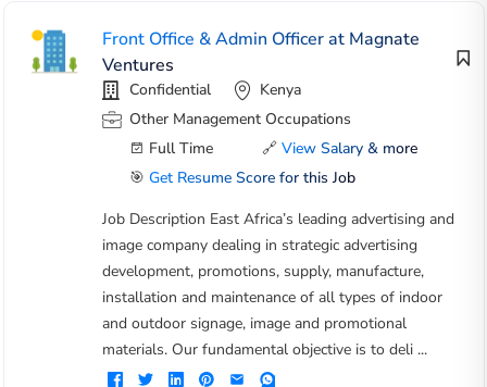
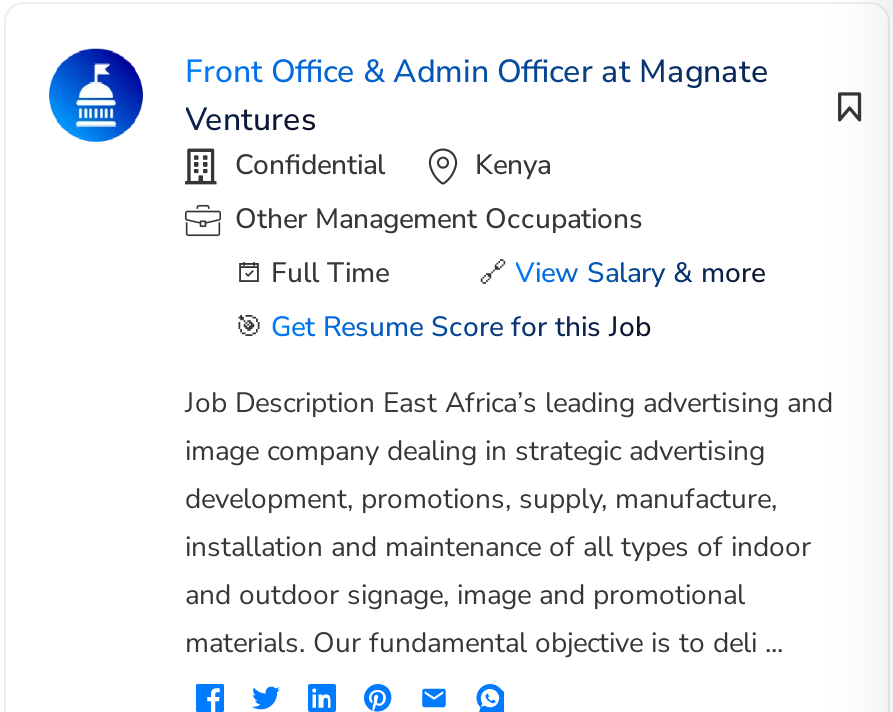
[27,26,79,77] [image] -> [46,46,146,144] [image]

